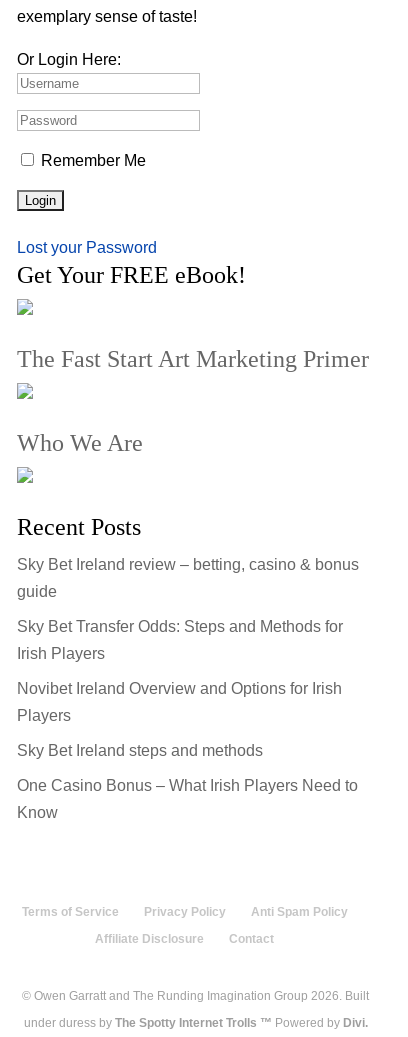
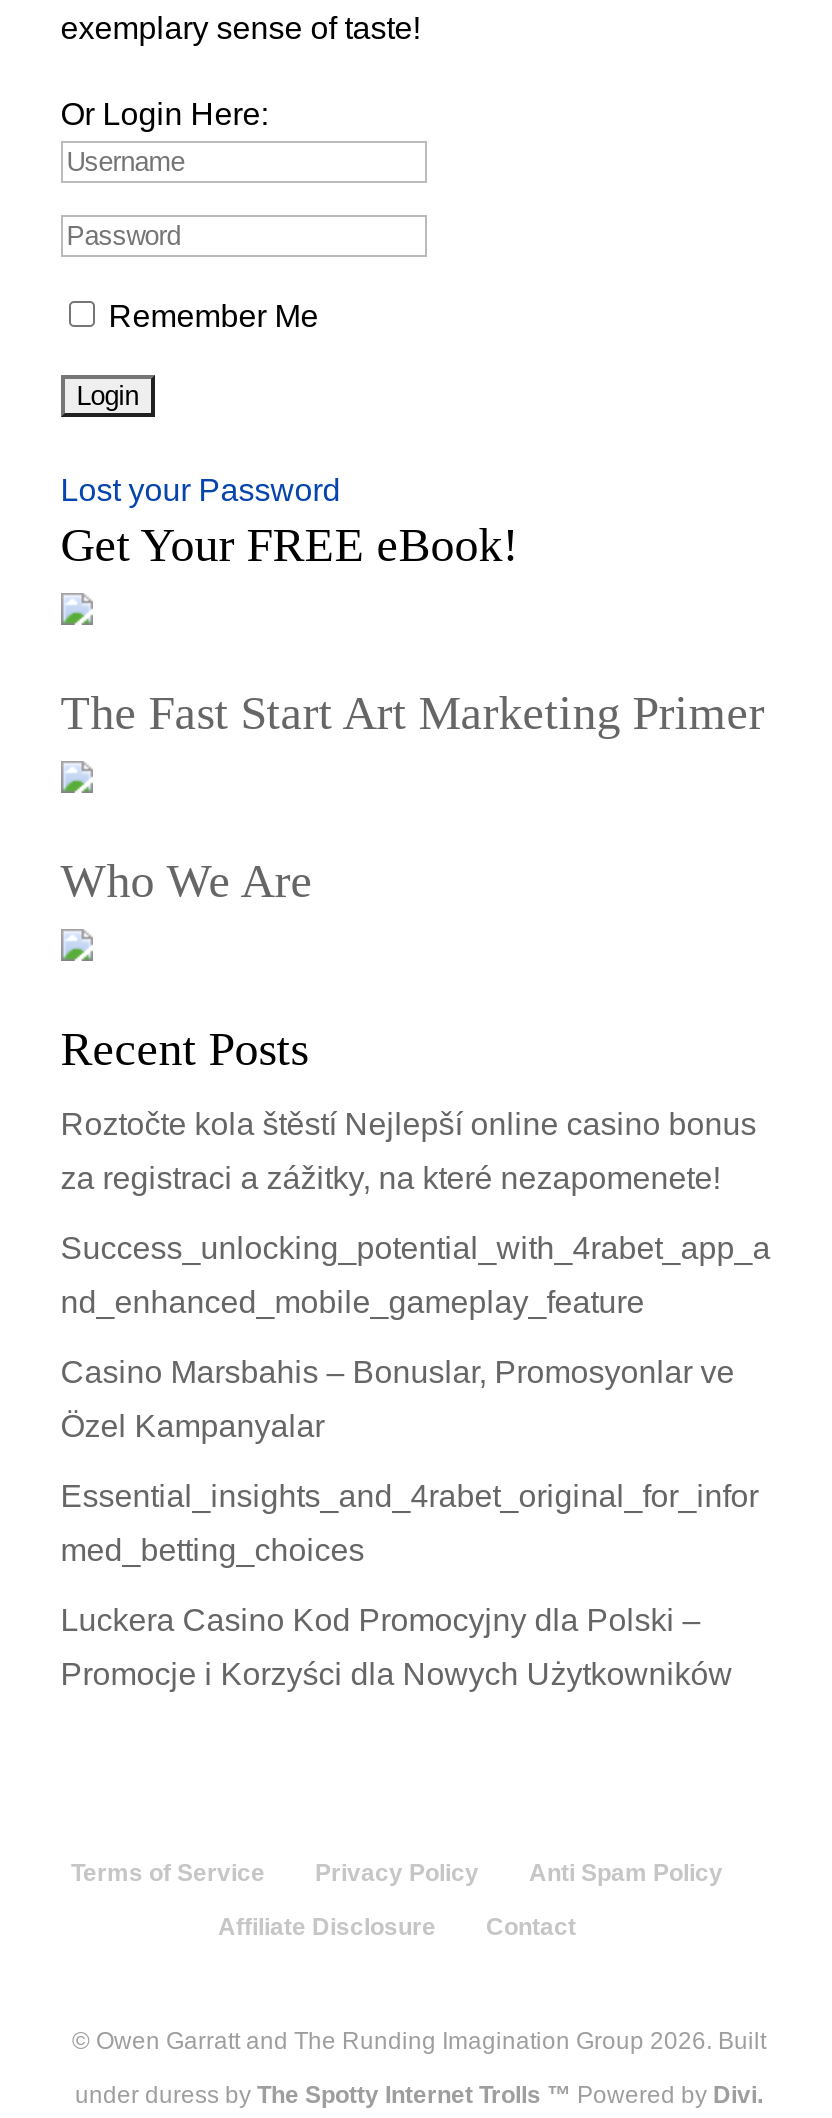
[17,556,359,821] Sky Bet Ireland review – betting, casino & bonus | guide | Sky Bet Transfer Odds: Steps and Methods for | Irish Players | Novibet Ireland Overview and Options for Irish | Players | Sky Bet Ireland steps and methods | One Casino Bonus – What Irish Players Need to | Know -> [61,1107,771,1691] Roztočte kola štěstí Nejlepší online casino bonus | za registraci a zážitky, na které nezapomenete! | Success_unlocking_potential_with_4rabet_app_a | nd_enhanced_mobile_gameplay_feature | Casino Marsbahis – Bonuslar, Promosyonlar ve | Özel Kampanyalar | Essential_insights_and_4rabet_original_for_infor | med_betting_choices | Luckera Casino Kod Promocyjny dla Polski – | Promocje i Korzyści dla Nowych Użytkowników

